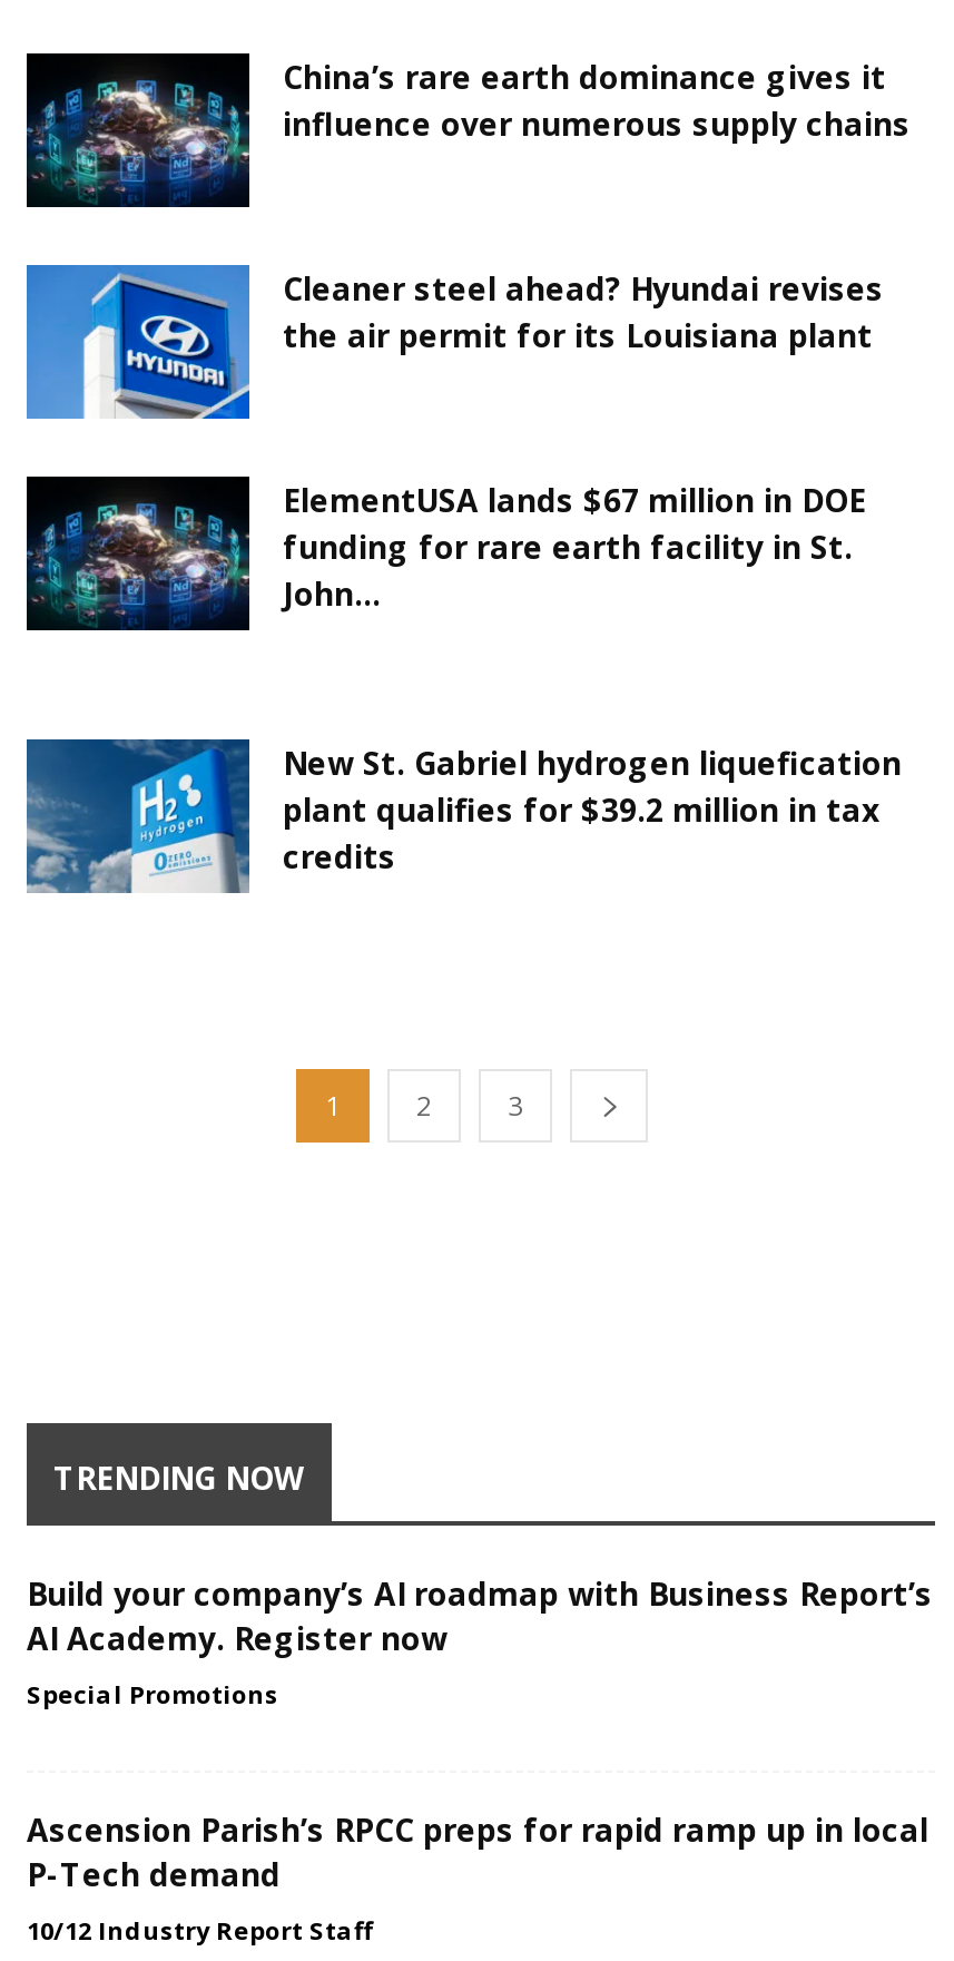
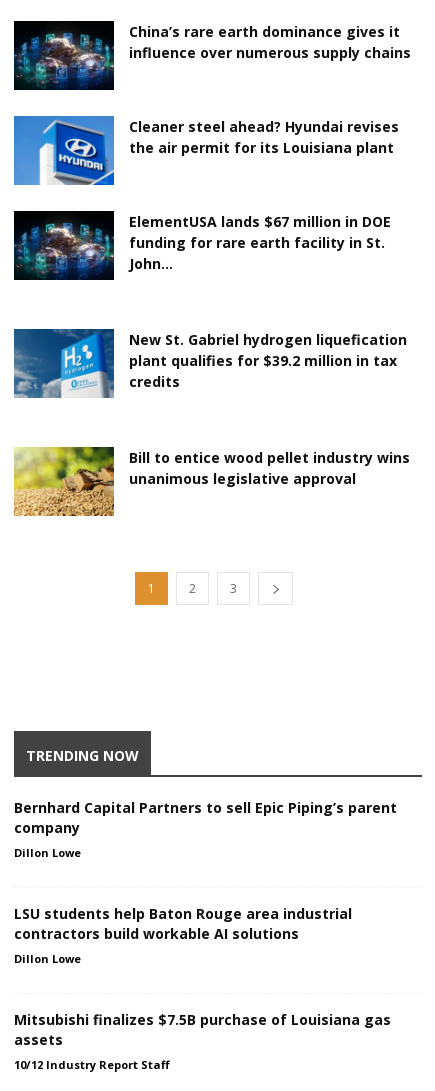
none -> [13,446,410,517] [image] | Bill to entice wood pellet industry wins | unanimous legislative approval
[27,1572,933,1895] Build your company’s AI roadmap with Business Report’s | AI Academy. Register now | Special Promotions | Ascension Parish’s RPCC preps for rapid ramp up in local | P-Tech demand -> [14,798,397,1049] Bernhard Capital Partners to sell Epic Piping’s parent | company | Dillon Lowe | LSU students help Baton Rouge area industrial | contractors build workable AI solutions | Dillon Lowe | Mitsubishi finalizes $7.5B purchase of Louisiana gas | assets

